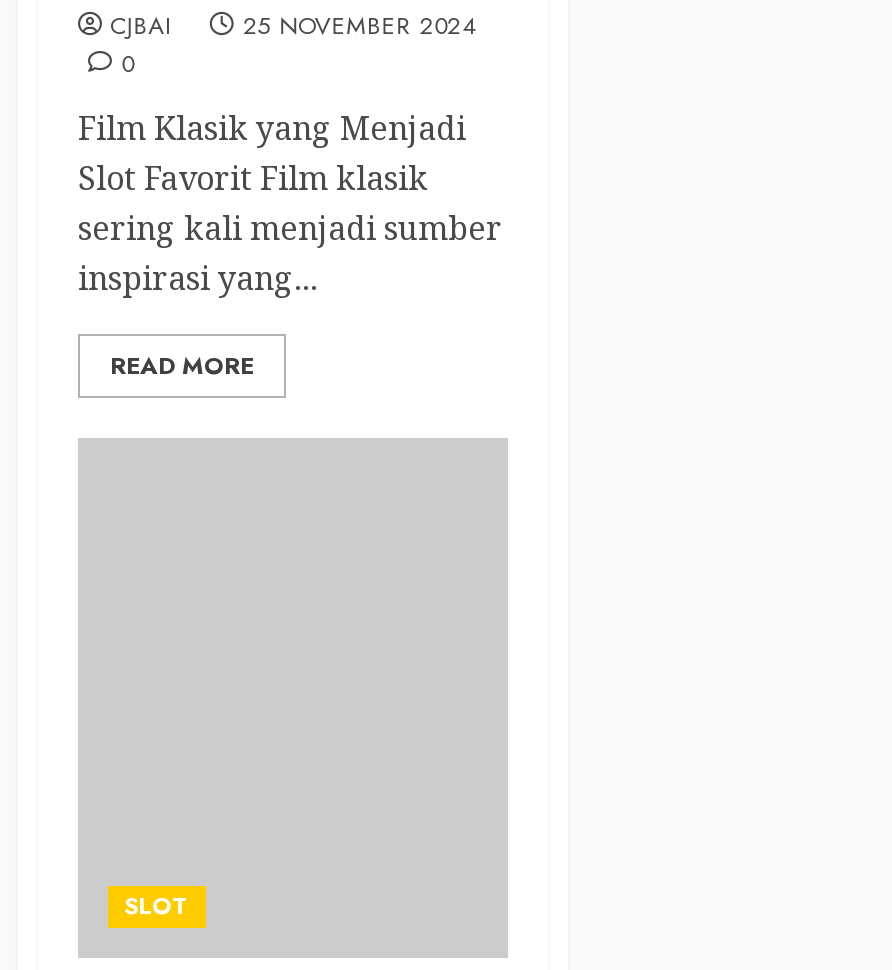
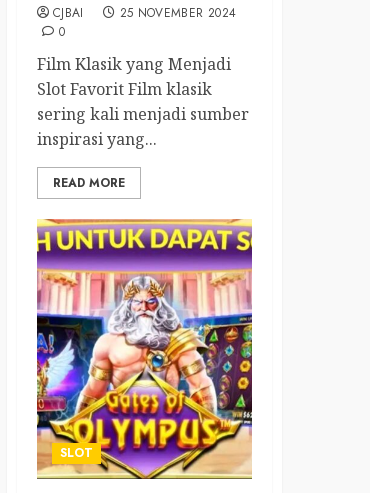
none -> [36,218,253,480] [image]

